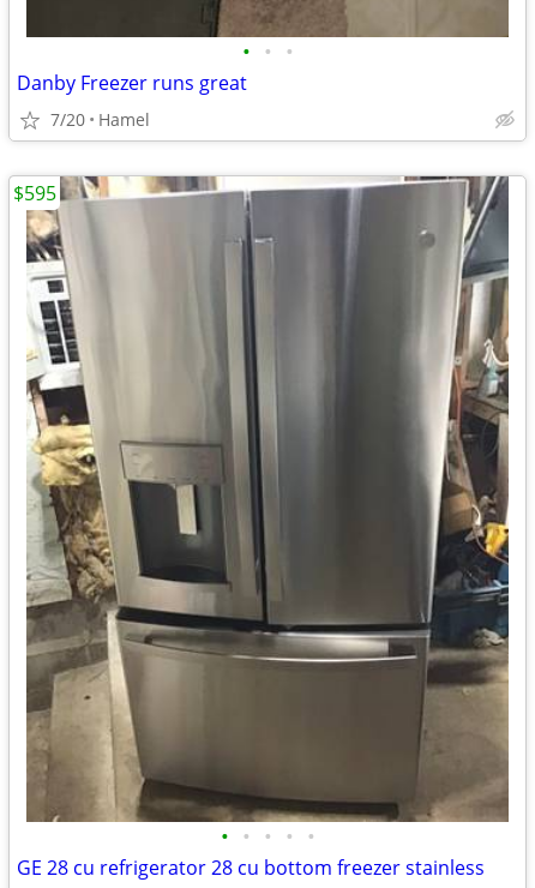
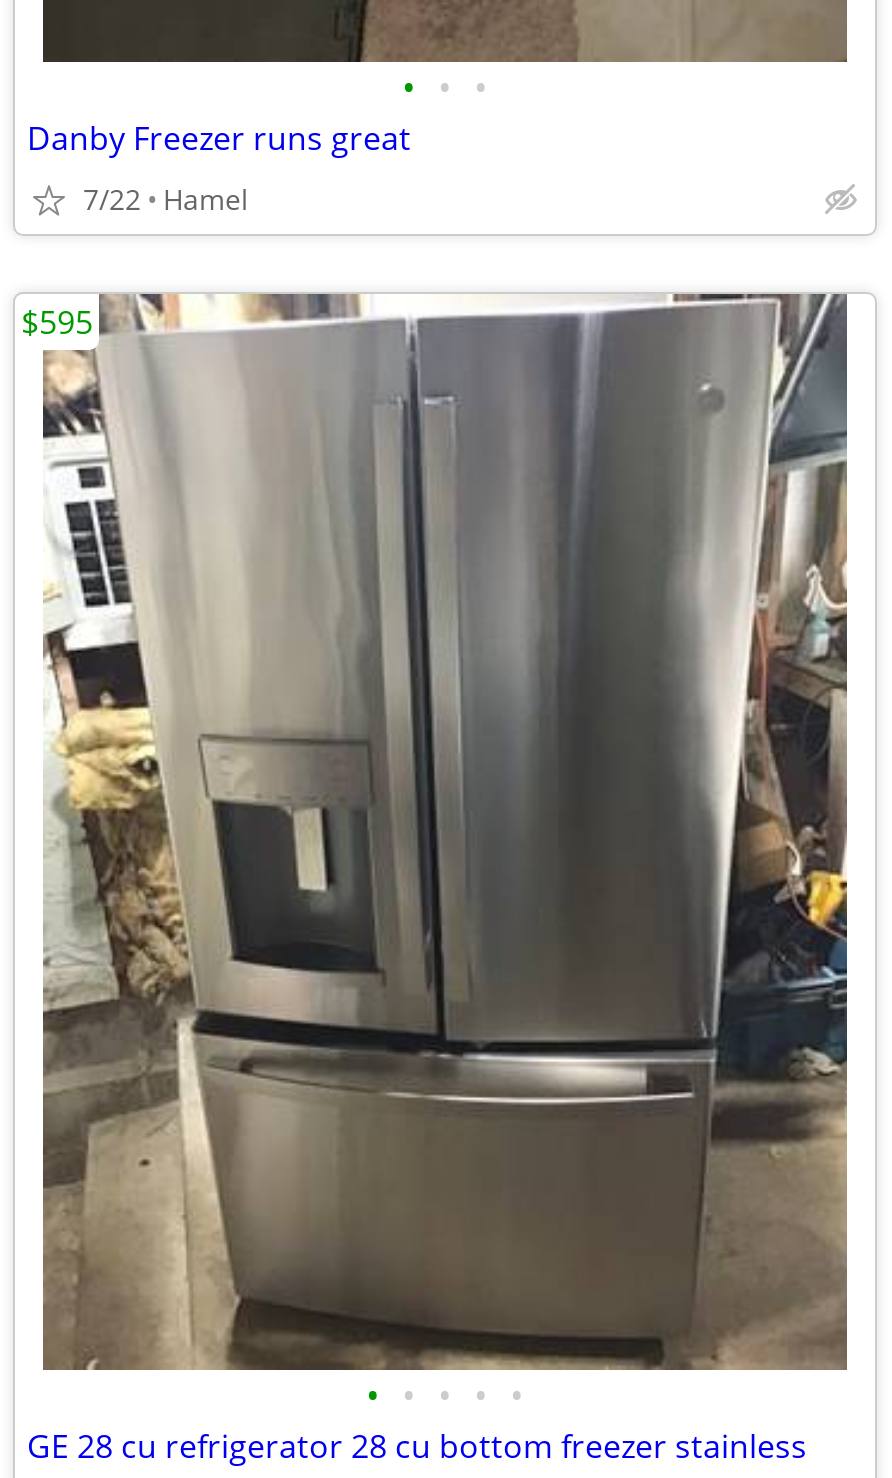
[50,108,150,131] 7/20 Hamel -> [83,180,249,218] 7/22 Hamel

